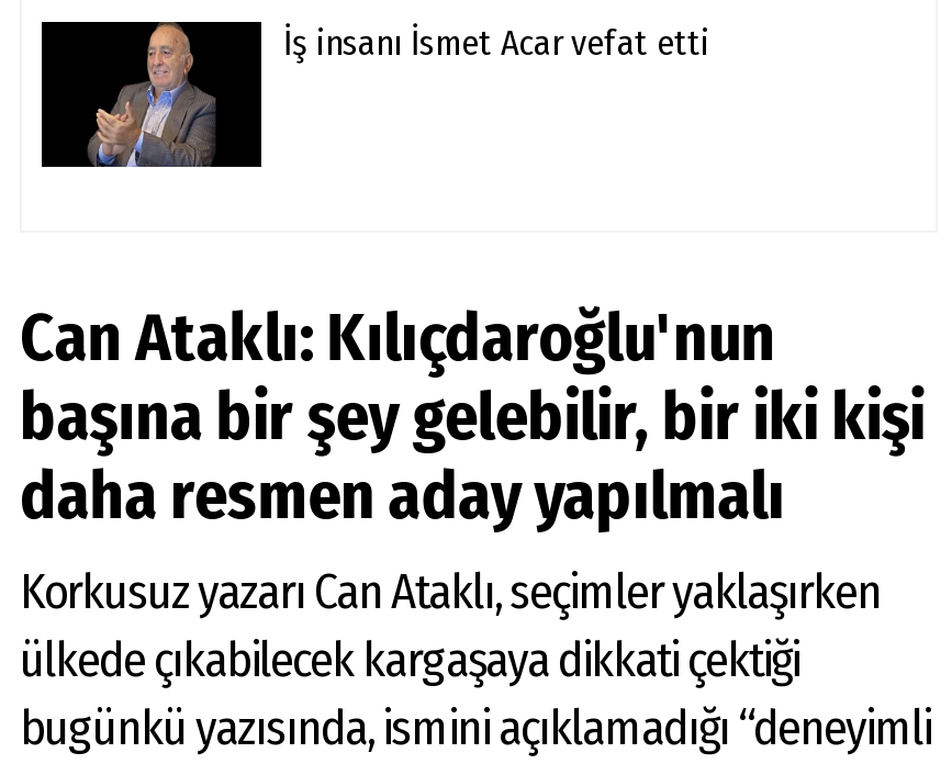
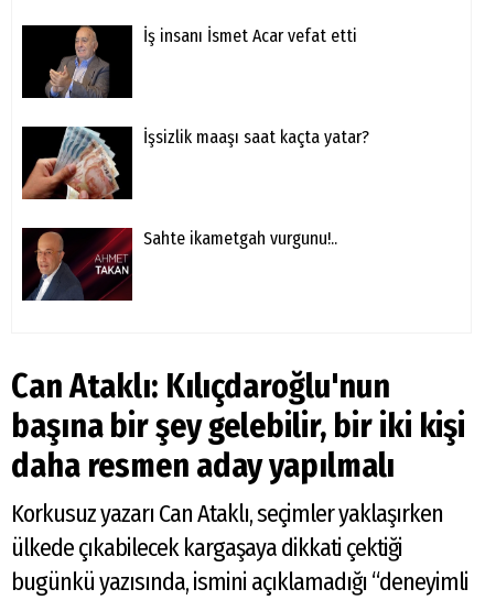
none -> [21,126,369,200] [image] | İşsizlik maaşı saat kaçta yatar?
none -> [26,227,337,302] [image] | Sahte ikametgah vurgunu!..

